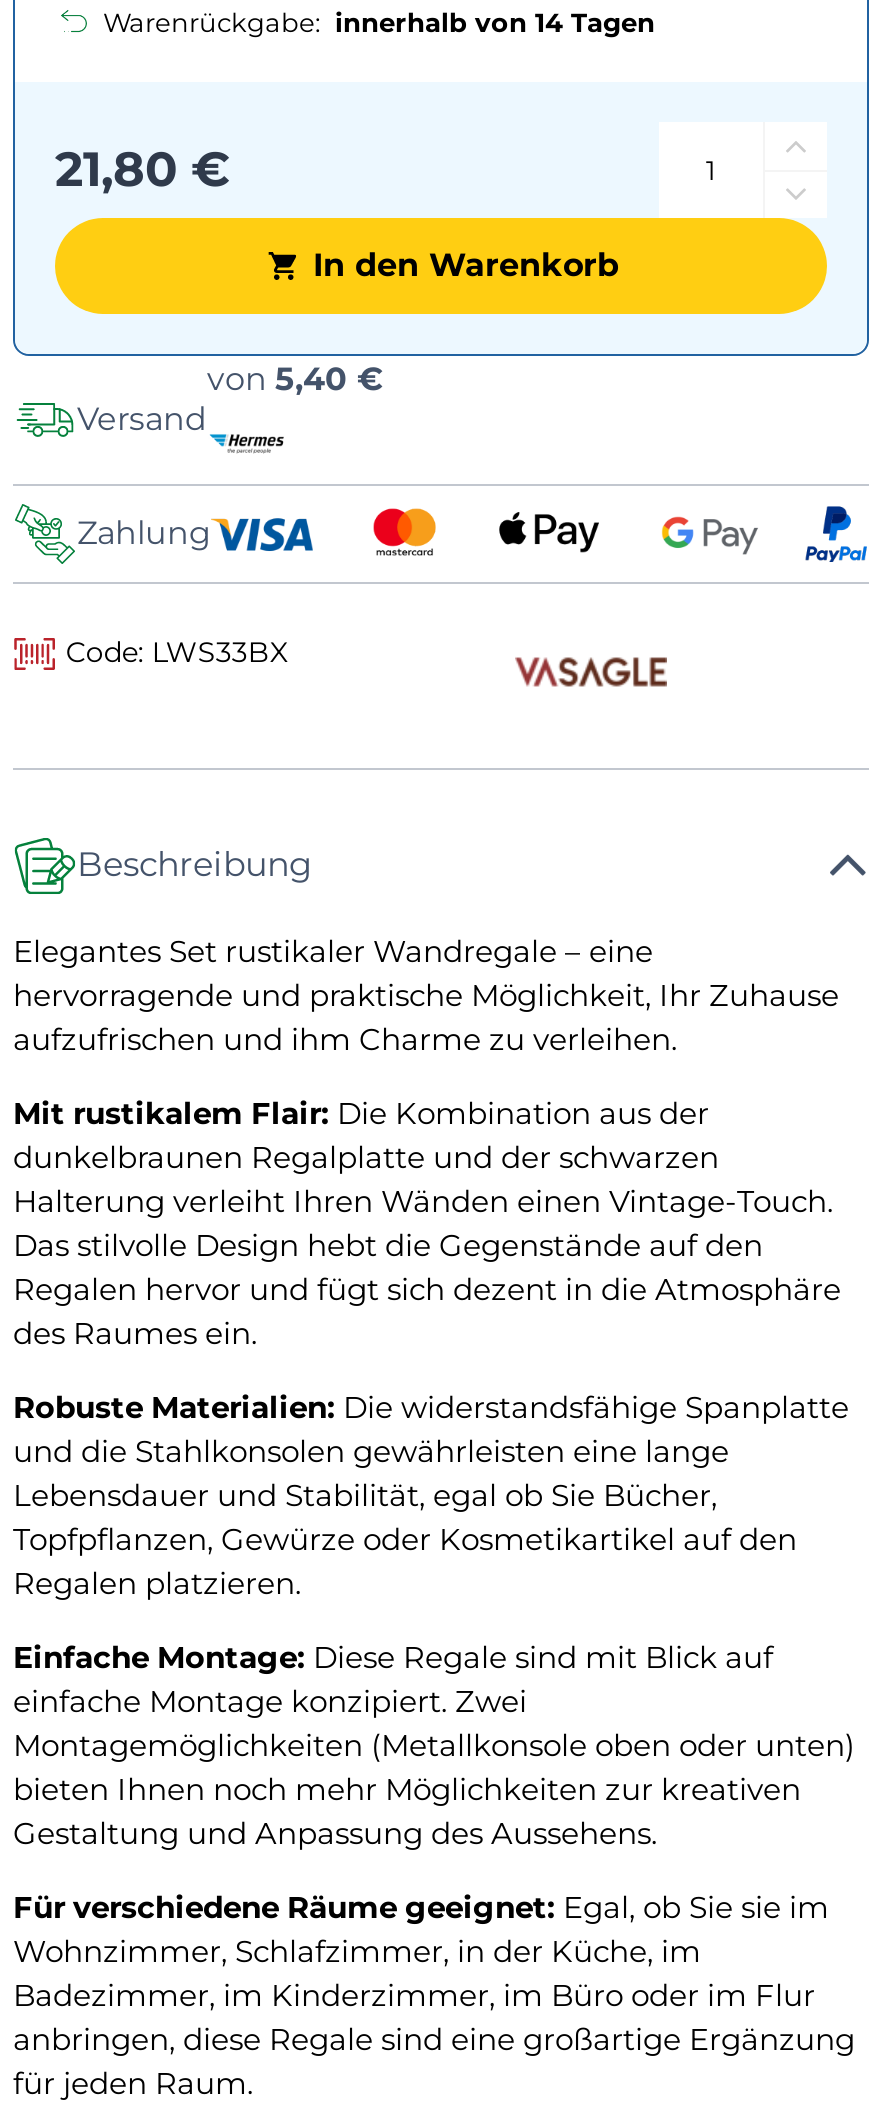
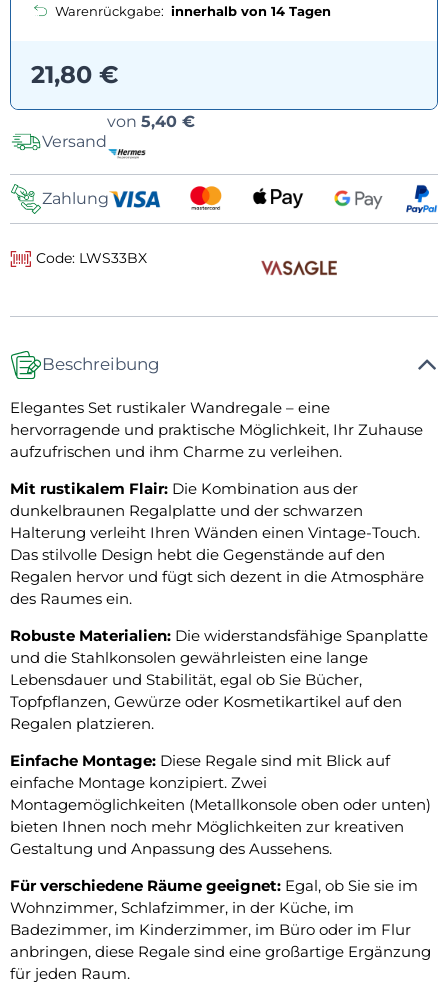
[313,245,619,283] In den Warenkorb -> none

